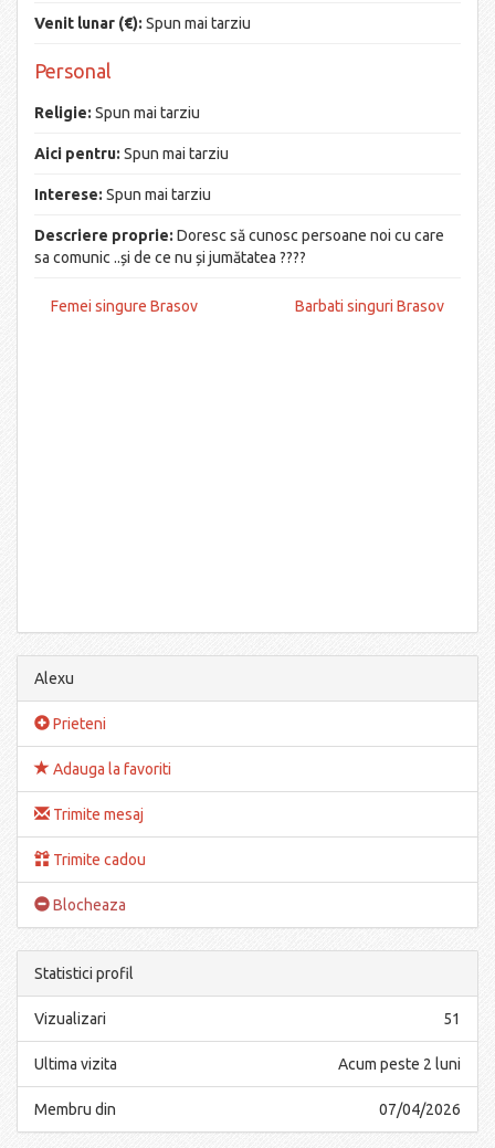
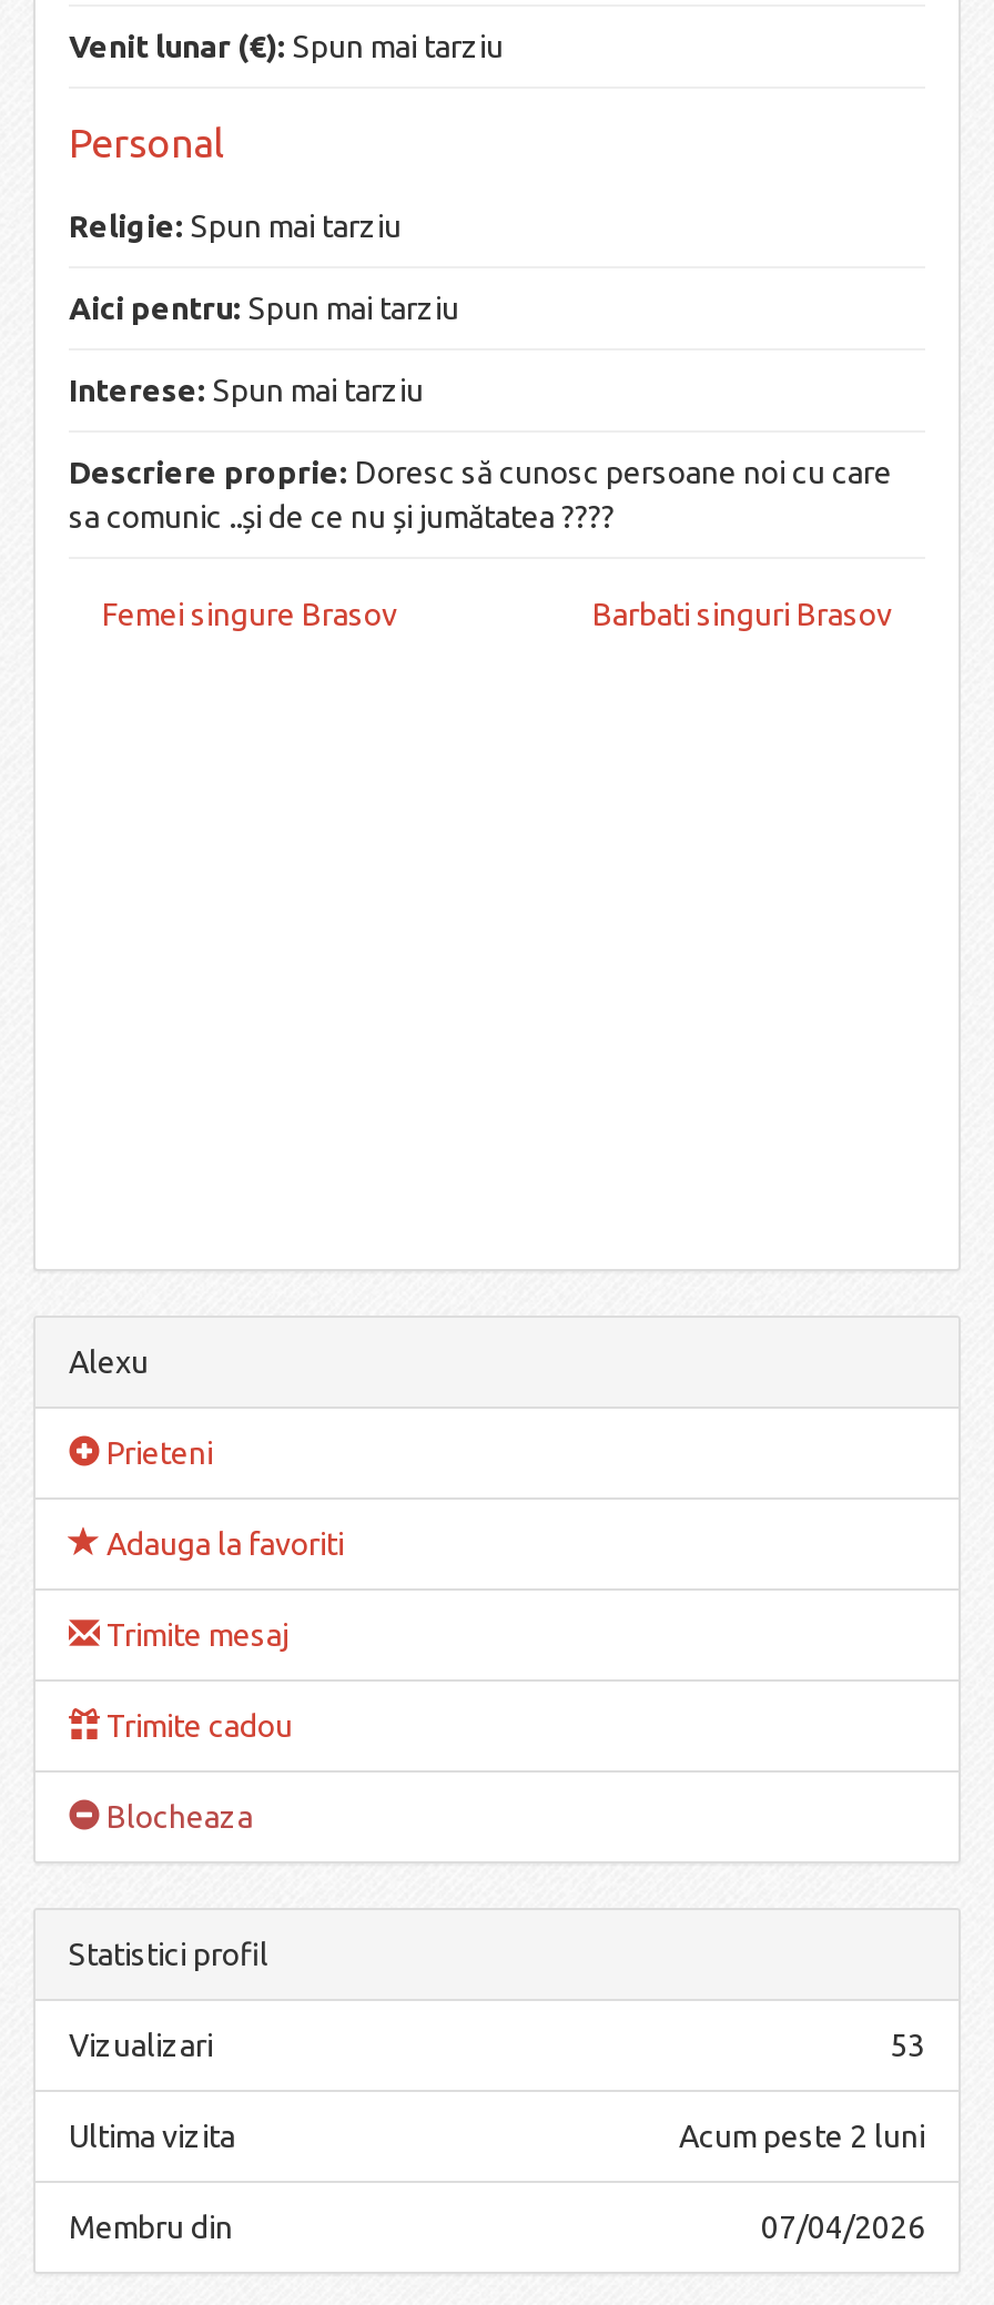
[443,1010,461,1028] 51 -> [890,2028,925,2063] 53

